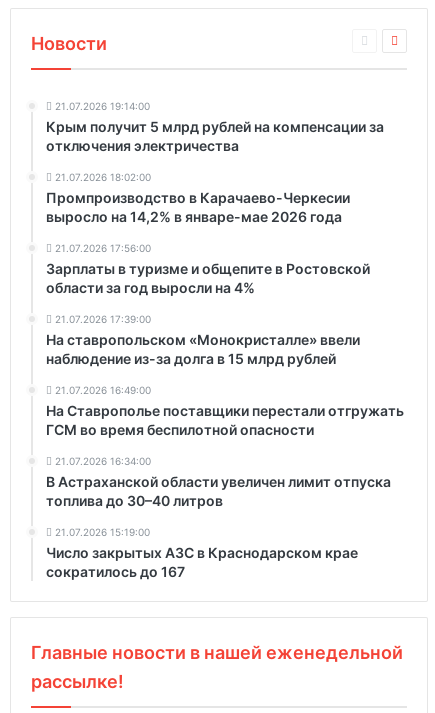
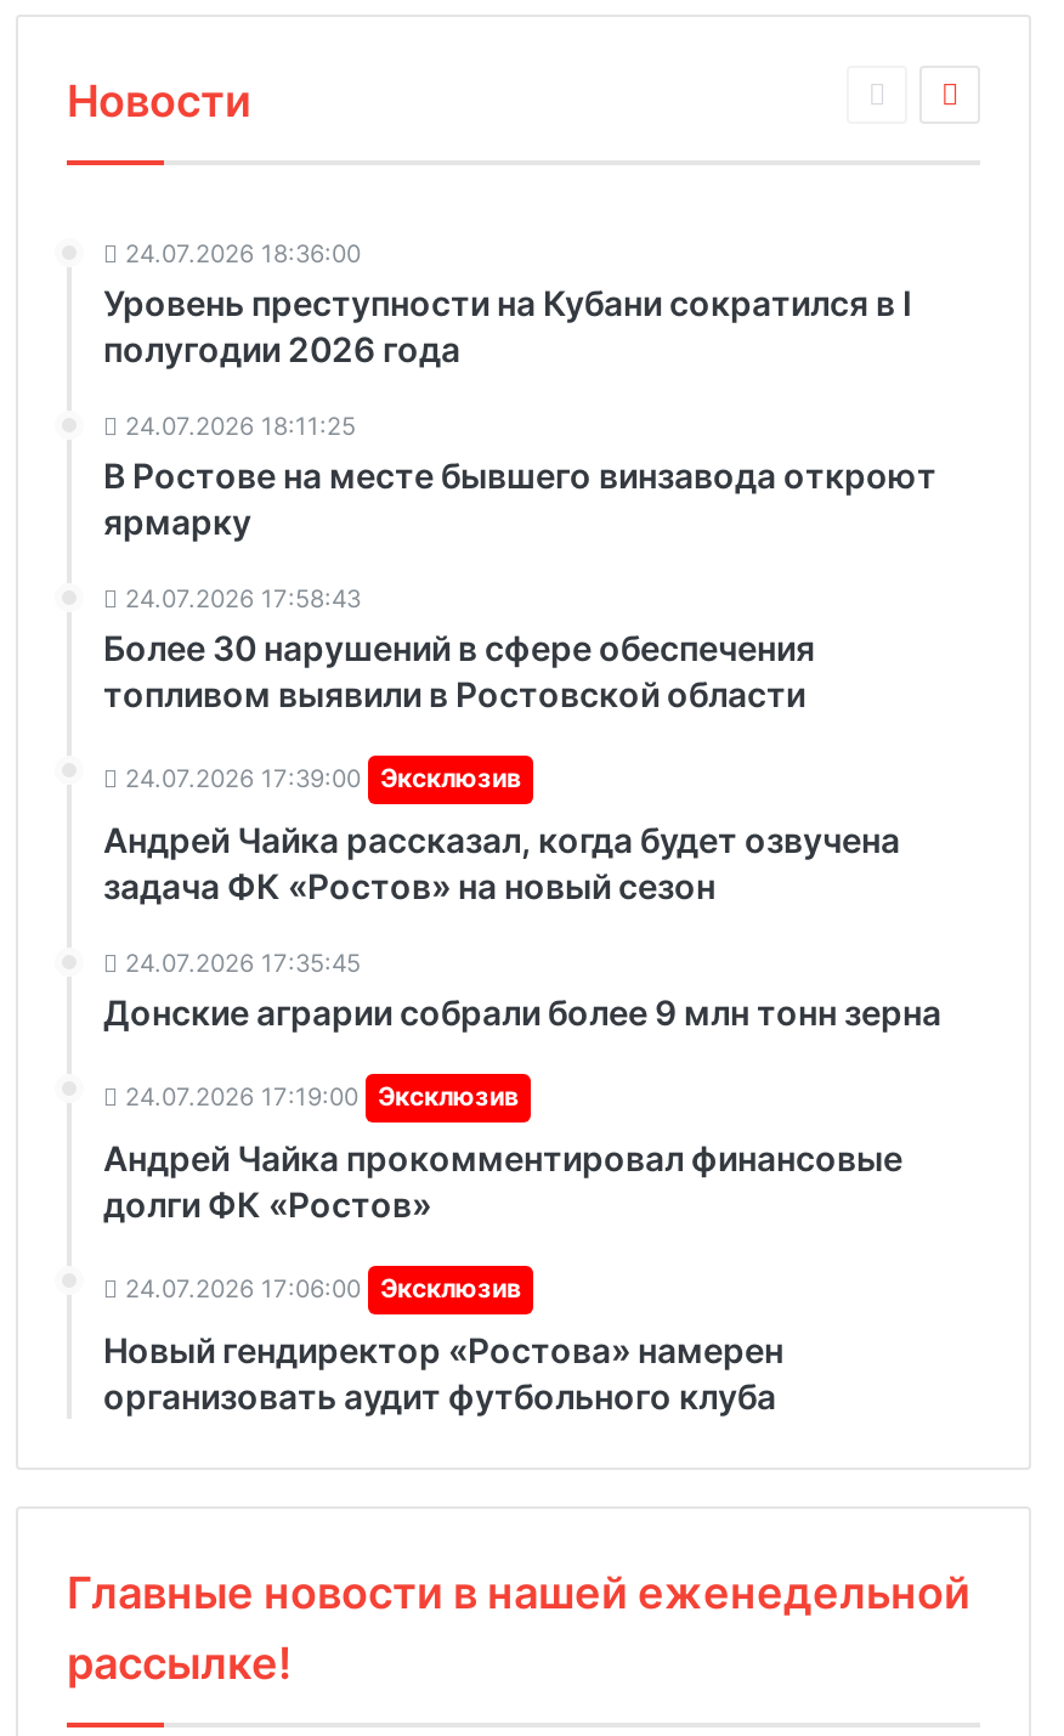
[46,100,404,580] 21.07.2026 19:14:00 | Крым получит 5 млрд рублей на компенсации за | отключения электричества | 21.07.2026 18:02:00 | Промпроизводство в Карачаево-Черкесии | выросло на 14,2% в январе-мае 2026 года | 21.07.2026 17:56:00 | Зарплаты в туризме и общепите в Ростовской | области за год выросли на 4% | 21.07.2026 17:39:00 | На ставропольском «Монокристалле» ввели | наблюдение из-за долга в 15 млрд рублей | 21.07.2026 16:49:00 | На Ставрополье поставщики перестали отгружать | ГСМ во время беспилотной опасности | 21.07.2026 16:34:00 | В Астраханской области увеличен лимит отпуска | топлива до 30–40 литров | 21.07.2026 15:19:00 | Число закрытых АЗС в Краснодарском крае | сократилось до 167 -> [103,239,941,1417] 24.07.2026 18:36:00 | Уровень преступности на Кубани сократился в I | полугодии 2026 года | 24.07.2026 18:11:25 | В Ростове на месте бывшего винзавода откроют | ярмарку | 24.07.2026 17:58:43 | Более 30 нарушений в сфере обеспечения | топливом выявили в Ростовской области | 24.07.2026 17:39:00 | Эксклюзив | Андрей Чайка рассказал, когда будет озвучена | задача ФК «Ростов» на новый сезон | 24.07.2026 17:35:45 | Донские аграрии собрали более 9 млн тонн зерна | 24.07.2026 17:19:00 | Эксклюзив | Андрей Чайка прокомментировал финансовые | долги ФК «Ростов» | 24.07.2026 17:06:00 | Эксклюзив | Новый гендиректор «Ростова» намерен | организовать аудит футбольного клуба

